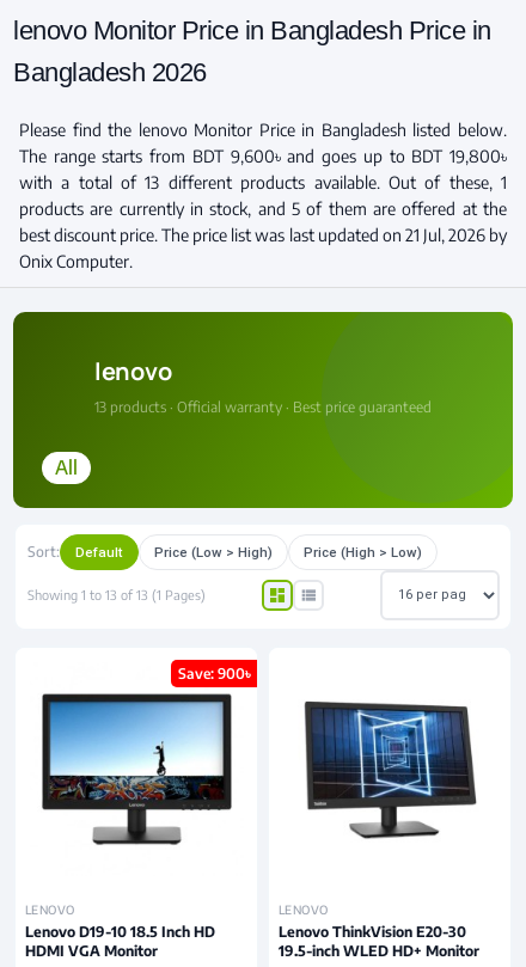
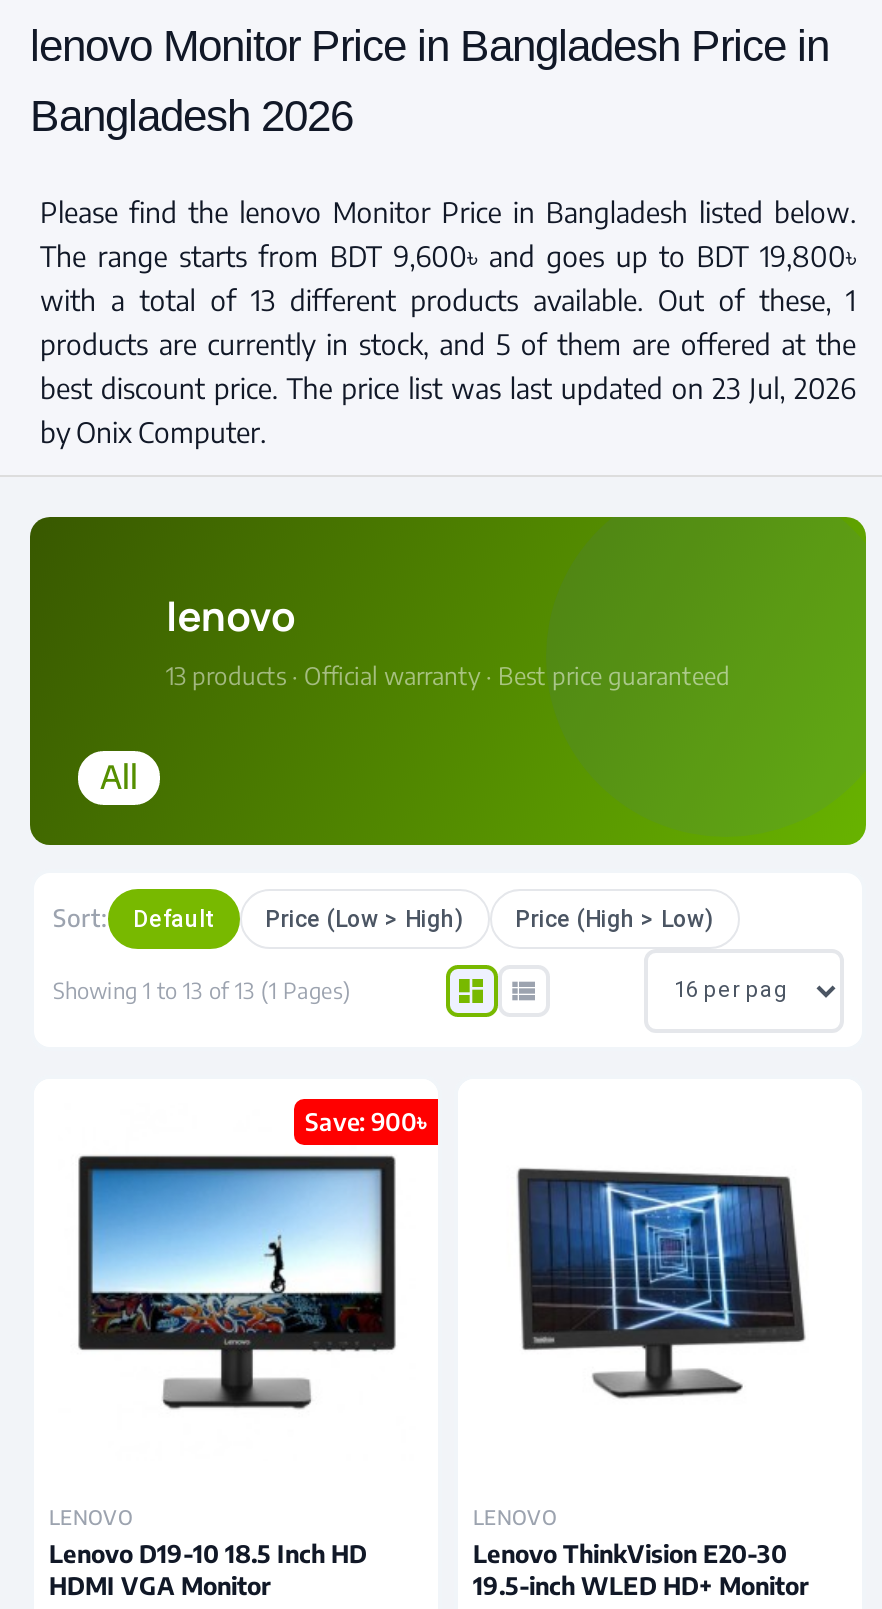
[19,225,507,271] best discount price. The price list was last updated on 21 Jul, 2026 by | Onix Computer. -> [40,371,856,449] best discount price. The price list was last updated on 23 Jul, 2026 | by Onix Computer.

